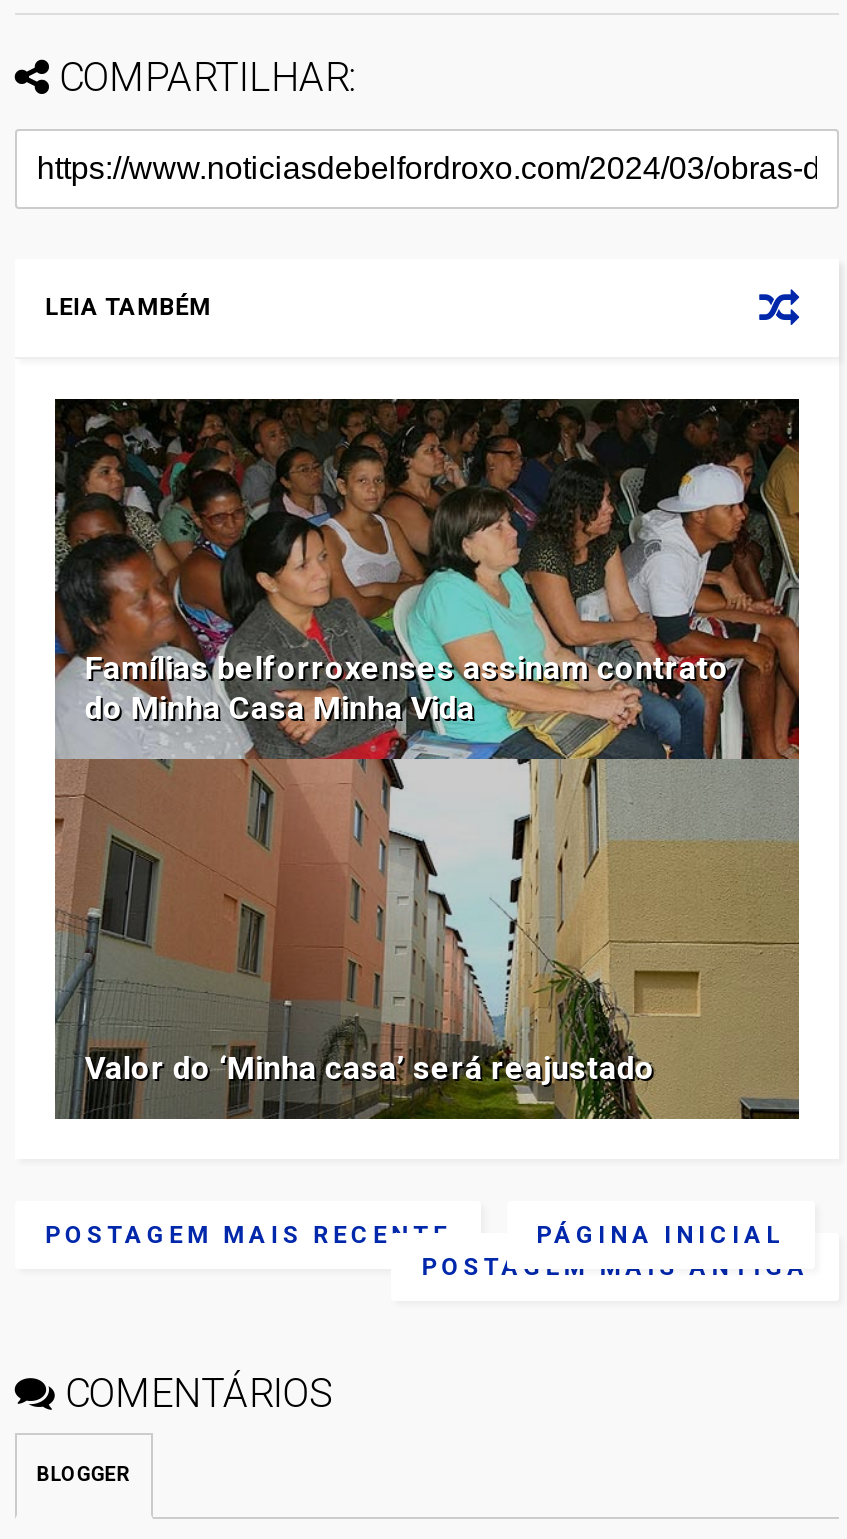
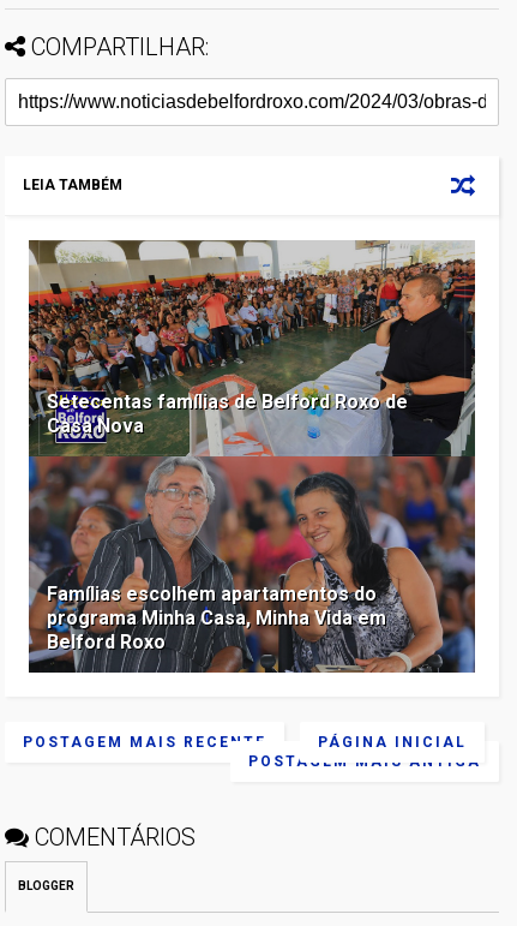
[53,397,801,1121] [image] | Famílias belforroxenses assinam contrato | do Minha Casa Minha Vida -> [28,239,476,674] [image] | Setecentas famílias de Belford Roxo de | Casa Nova
[85,1048,655,1086] Valor do ‘Minha casa’ será reajustado -> [47,582,386,653] Famílias escolhem apartamentos do | programa Minha Casa, Minha Vida em | Belford Roxo

